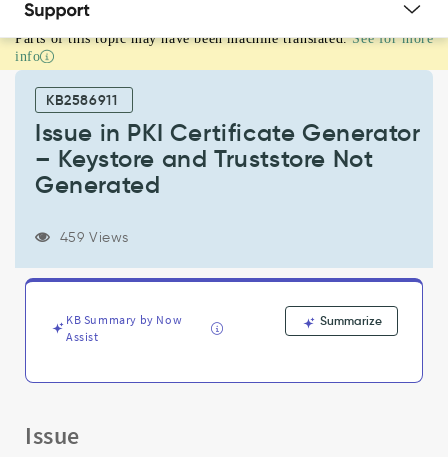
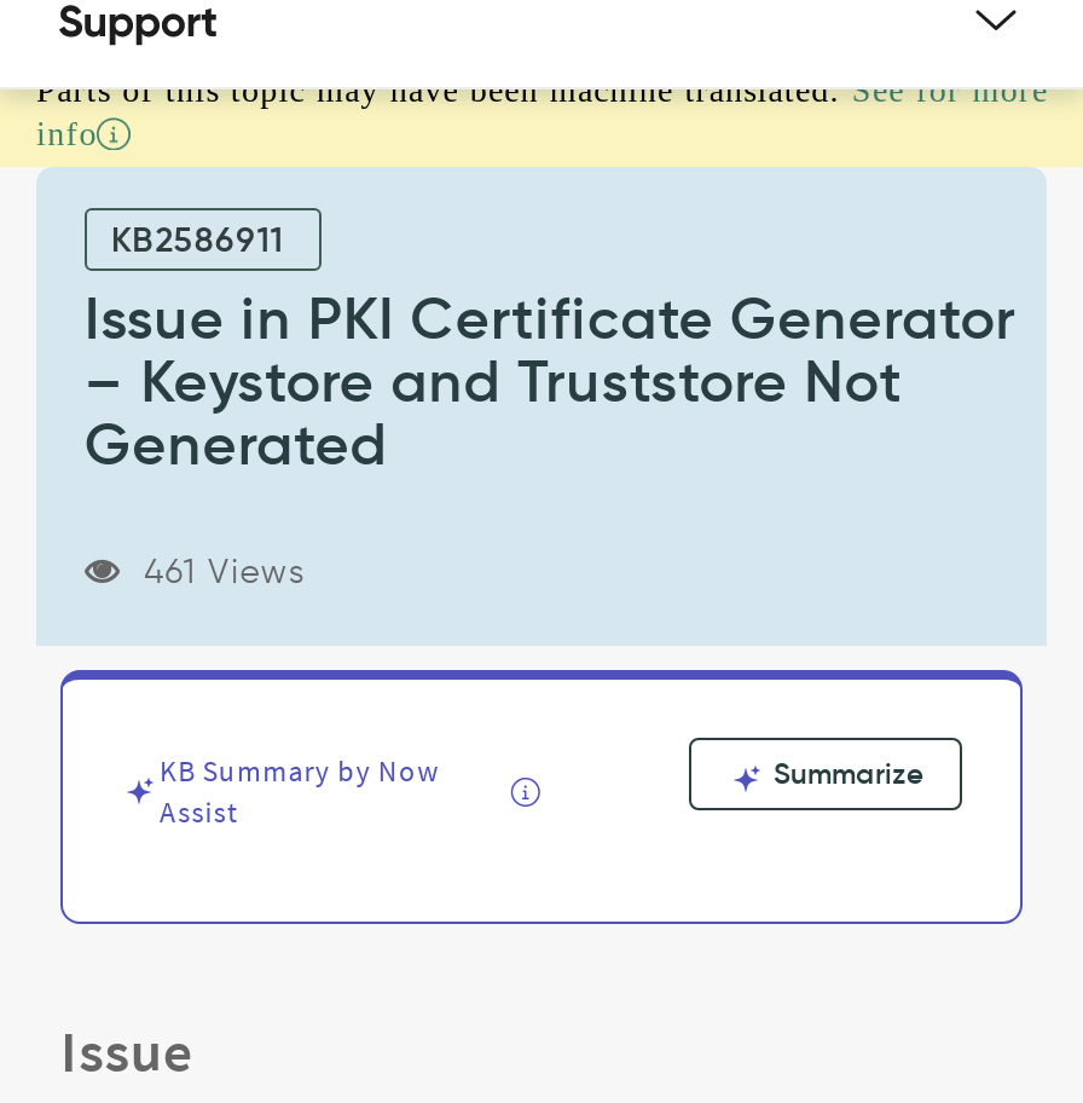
[55,229,129,246] 459 Views -> [133,551,305,593] 461 Views

